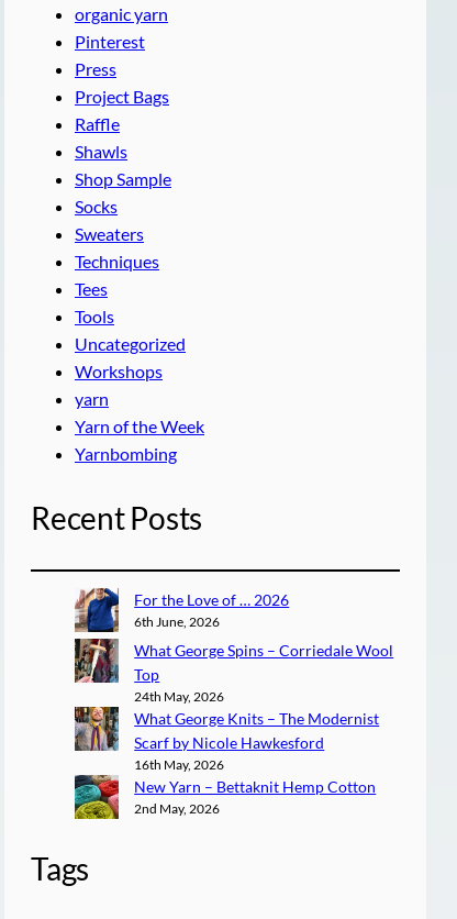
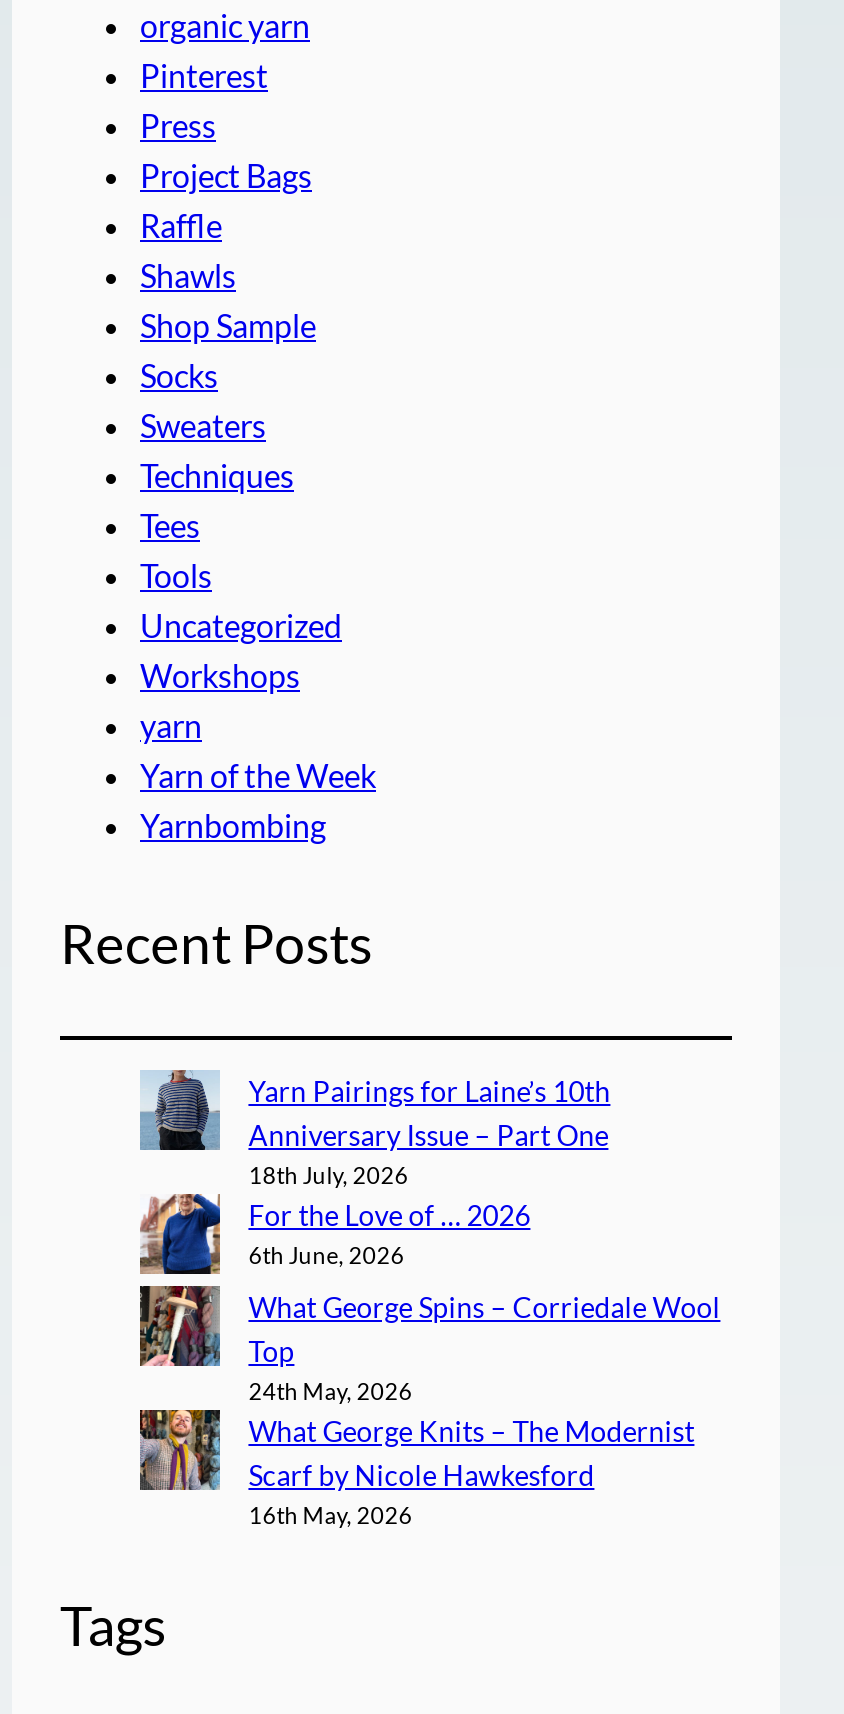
none -> [138,1070,610,1187] [image] | Yarn Pairings for Laine’s 10th | Anniversary Issue – Part One | 18th July, 2026
moved [73,586,394,771] -> [136,1190,720,1527]: [image] | For the Love of … 2026 | 6th June, 2026 | ... | Scarf by Nicole Hawkesford | 16th May, 2026
[74,774,376,820] [image] | New Yarn – Bettaknit Hemp Cotton | 2nd May, 2026 -> none

